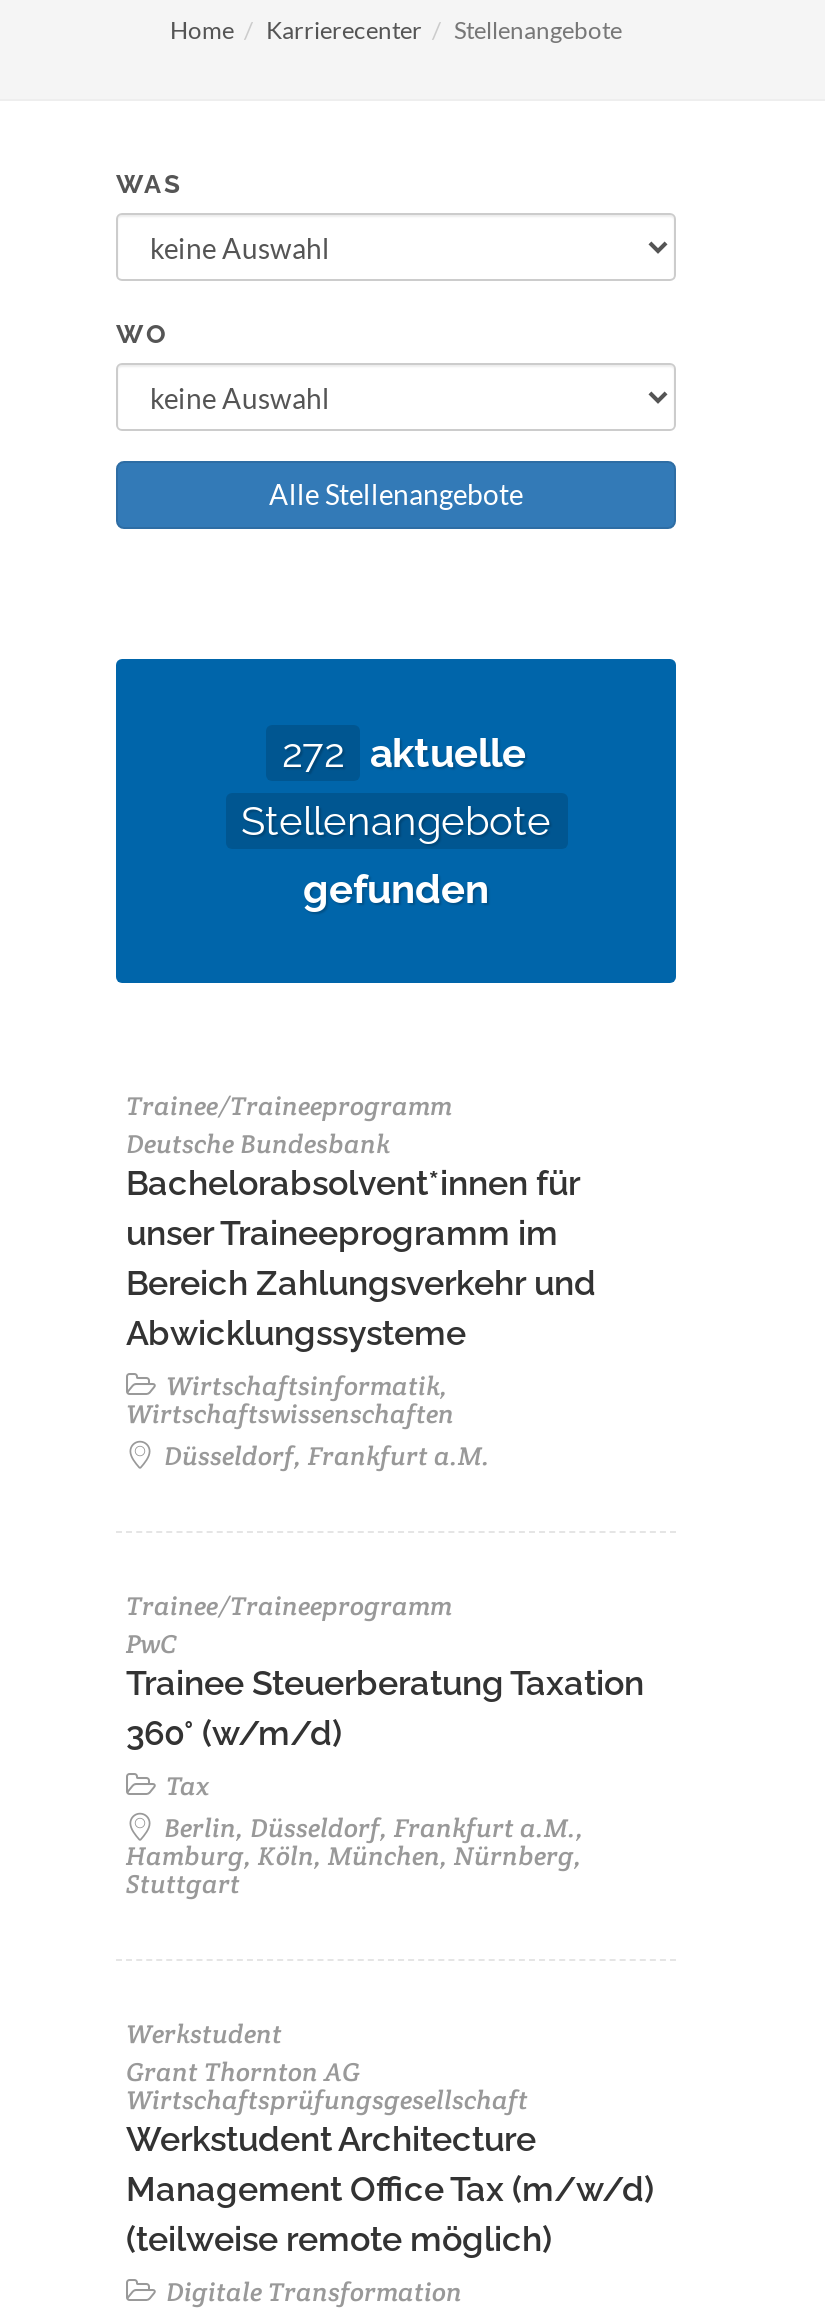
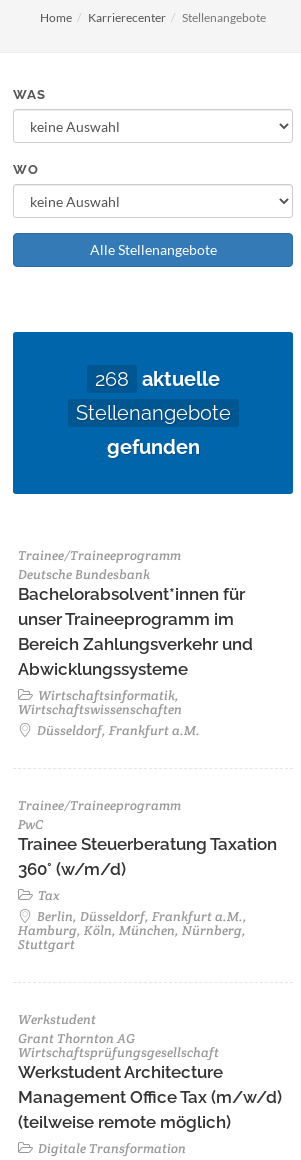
[282,729,526,777] 272 aktuelle -> [94,367,219,391] 268 aktuelle

